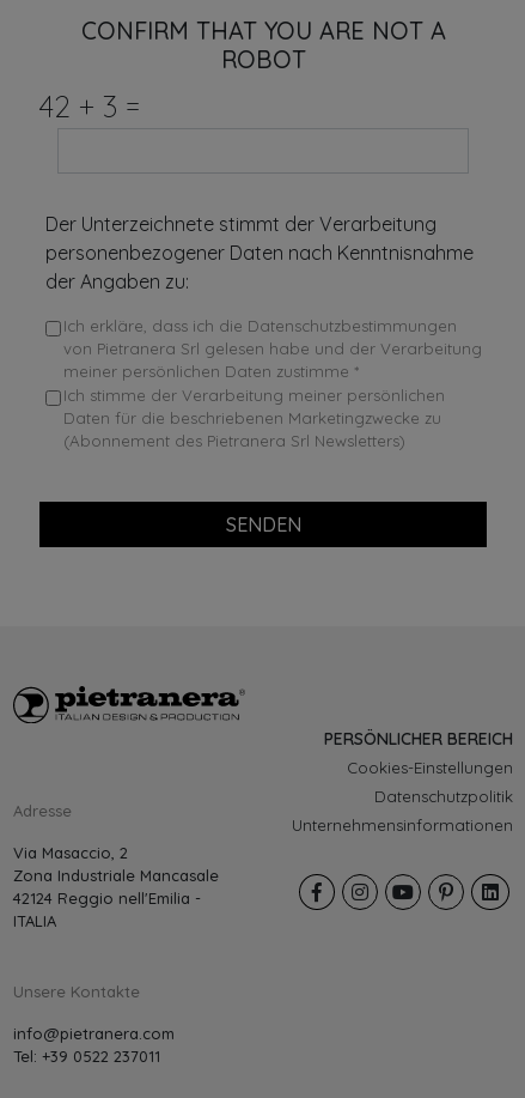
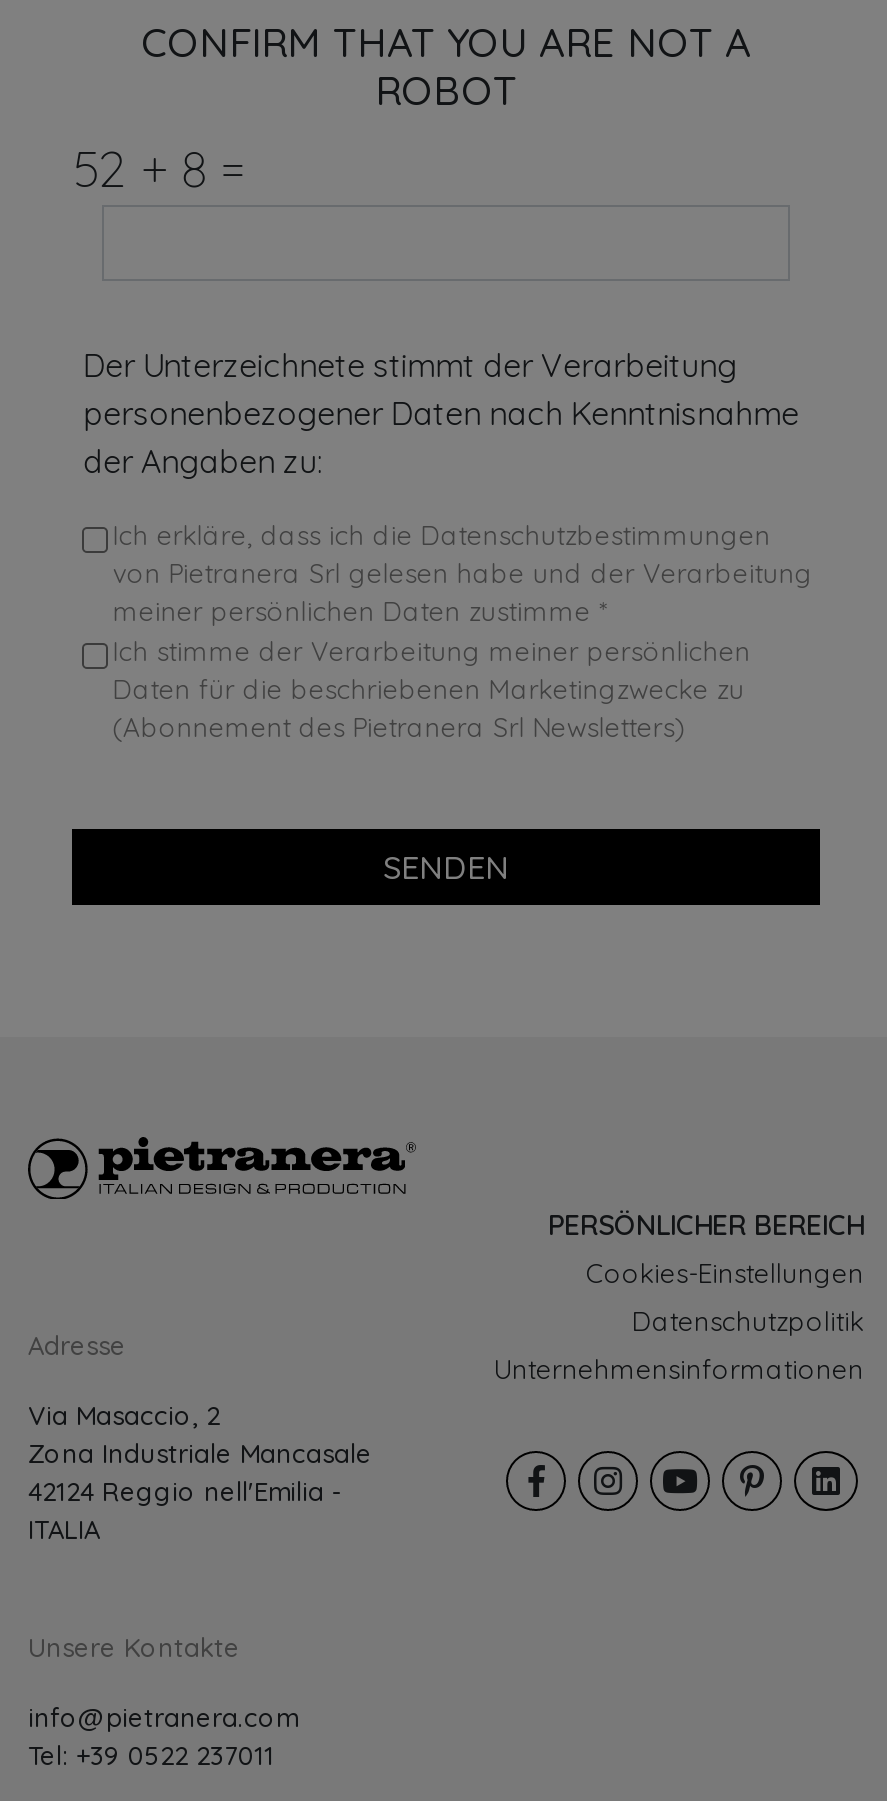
[40,87,140,125] 42 + 3 = -> [73,137,245,199] 52 + 8 =

